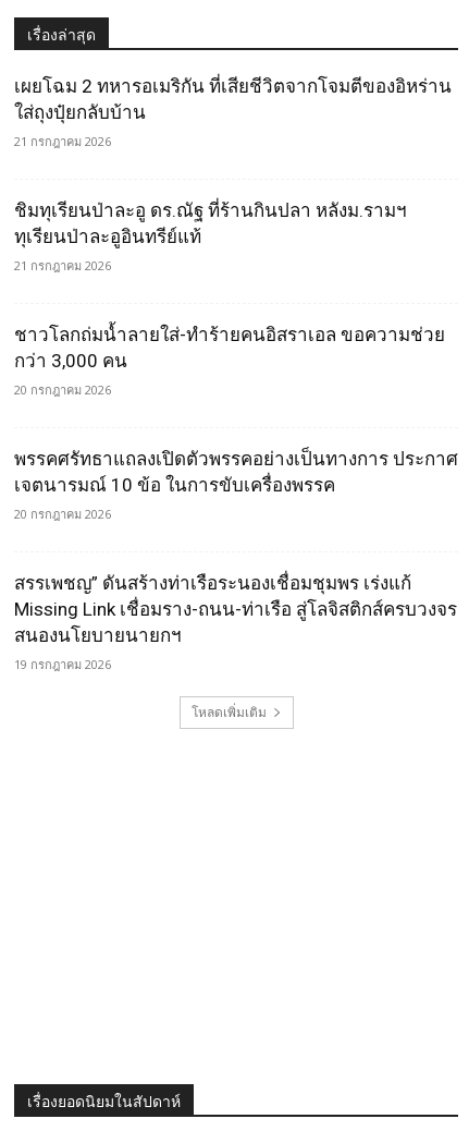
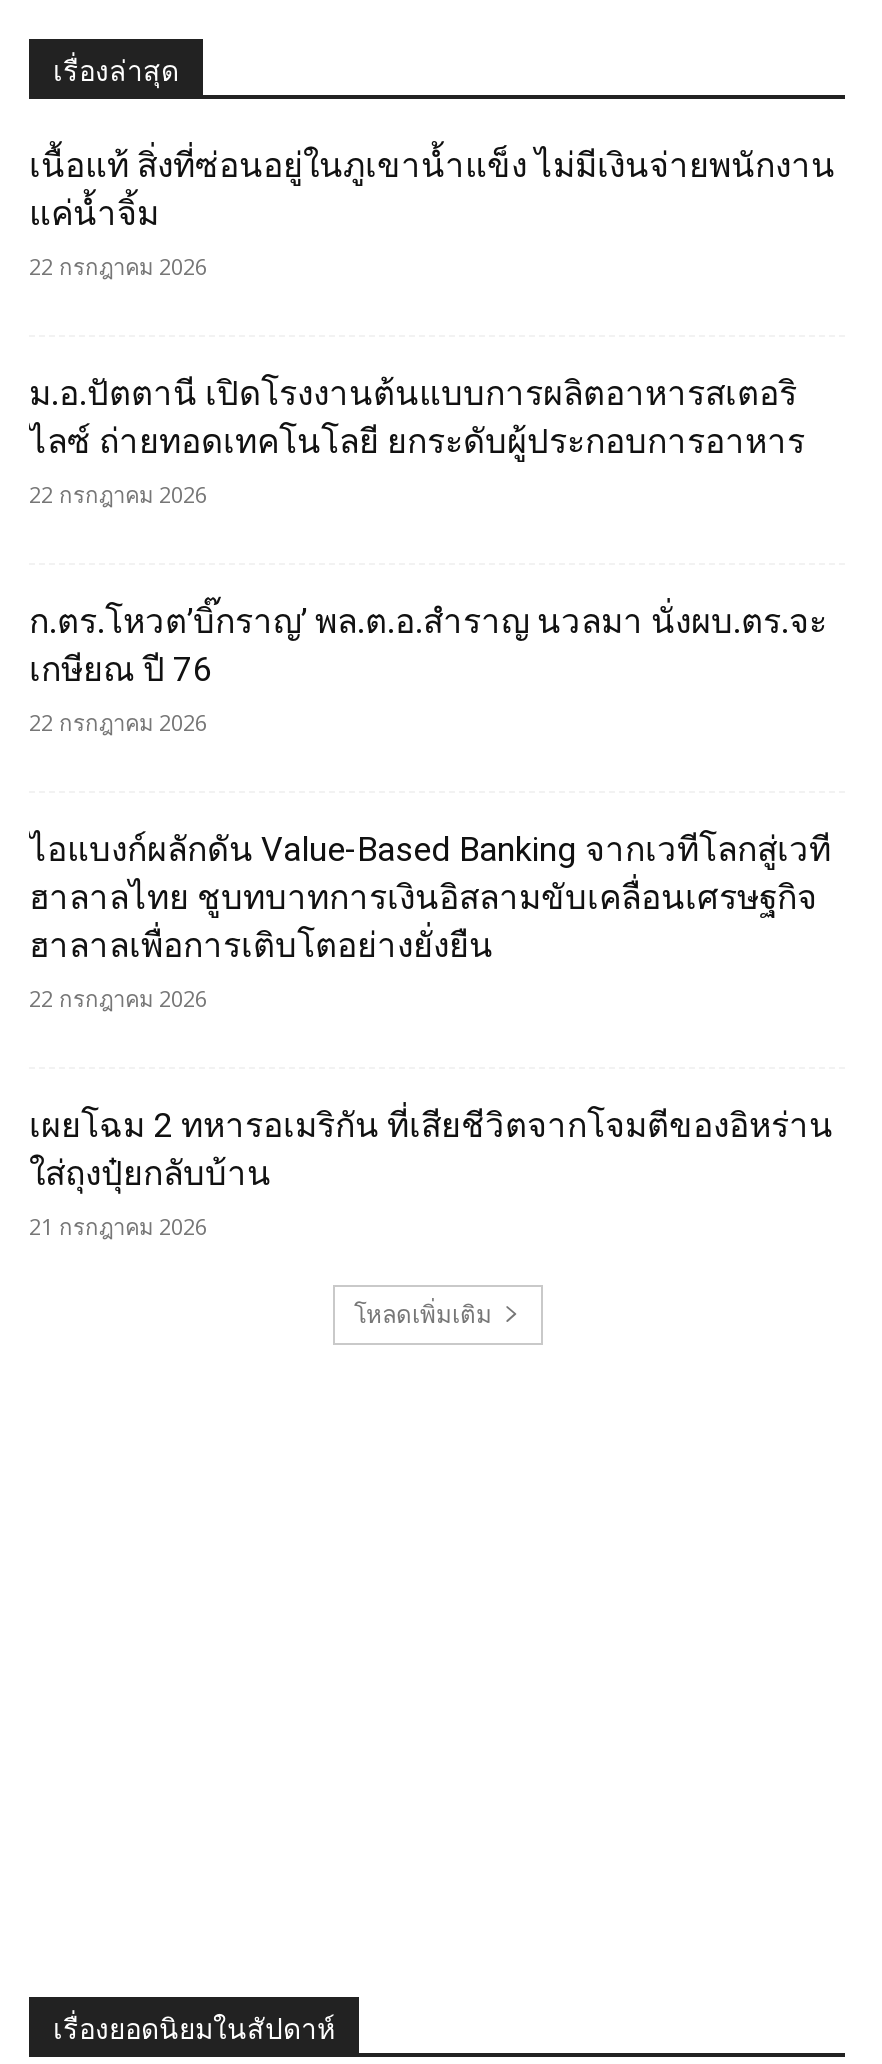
none -> [29,145,835,1013] เนื้อแท้ สิ่งที่ซ่อนอยู่ในภูเขาน้ำแข็ง ไม่มีเงินจ่ายพนักงาน | แค่น้ำจิ้ม | 22 กรกฎาคม 2026 | ม.อ.ปัตตานี เปิดโรงงานต้นแบบการผลิตอาหารสเตอริ | ไลซ์ ถ่ายทอดเทคโนโลยี ยกระดับผู้ประกอบการอาหาร | 22 กรกฎาคม 2026 | ก.ตร.โหวต’บิ๊กราญ’ พล.ต.อ.สำราญ นวลมา นั่งผบ.ตร.จะ | เกษียณ ปี 76 | 22 กรกฎาคม 2026 | ไอแบงก์ผลักดัน Value-Based Banking จากเวทีโลกสู่เวที | ฮาลาลไทย ชูบทบาทการเงินอิสลามขับเคลื่อนเศรษฐกิจ | ฮาลาลเพื่อการเติบโตอย่างยั่งยืน | 22 กรกฎาคม 2026
moved [14,75,452,149] -> [29,1105,833,1241]: เผยโฉม 2 ทหารอเมริกัน ที่เสียชีวิตจากโจมตีของอิหร่าน | ใส่ถุงปุ๋ยกลับบ้าน | 21 กรกฎาคม 2026
[14,199,458,672] ชิมทุเรียนป่าละอู ดร.ณัฐ ที่ร้านกินปลา หลังม.รามฯ | ทุเรียนป่าละอูอินทรีย์แท้ | 21 กรกฎาคม 2026 | ชาวโลกถ่มน้ำลายใส่-ทำร้ายคนอิสราเอล ขอความช่วย | กว่า 3,000 คน | 20 กรกฎาคม 2026 | พรรคศรัทธาแถลงเปิดตัวพรรคอย่างเป็นทางการ ประกาศ | เจตนารมณ์ 10 ข้อ ในการขับเครื่องพรรค | 20 กรกฎาคม 2026 | สรรเพชญ” ดันสร้างท่าเรือระนองเชื่อมชุมพร เร่งแก้ | Missing Link เชื่อมราง-ถนน-ท่าเรือ สู่โลจิสติกส์ครบวงจร | สนองนโยบายนายกฯ | 19 กรกฎาคม 2026 -> none

